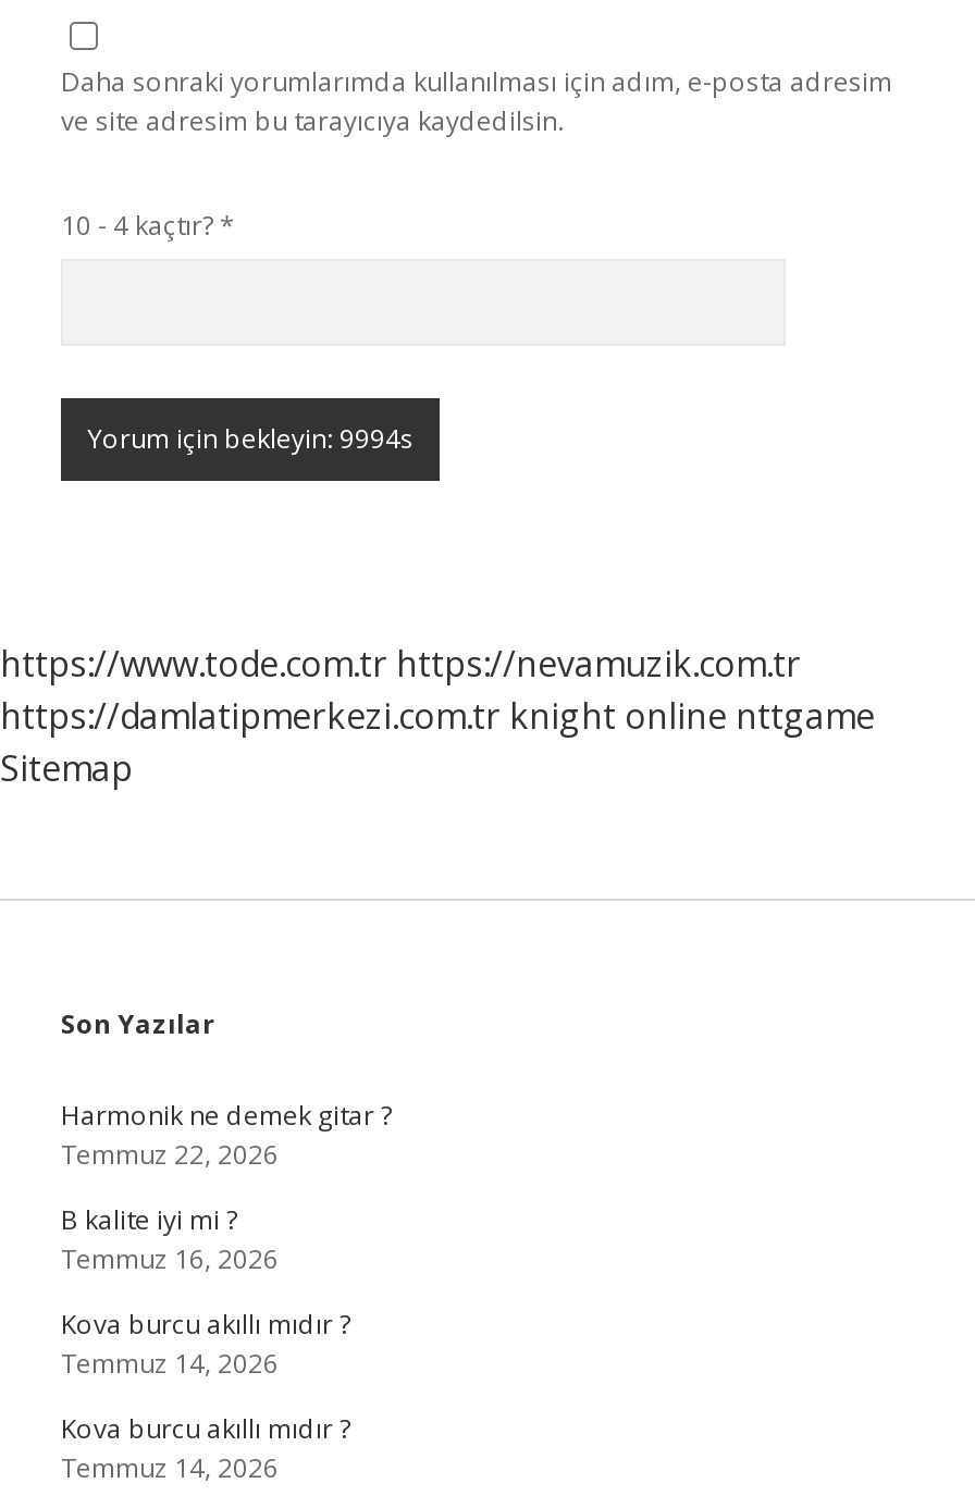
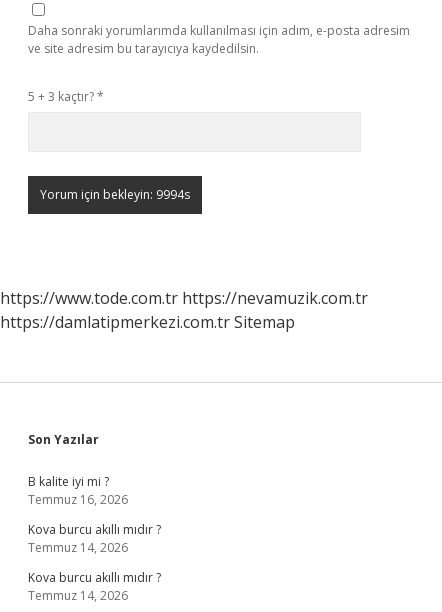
[61,207,235,244] 10 - 4 kaçtır? * -> [28,88,104,105] 5 + 3 kaçtır? *
[0,692,875,792] https://damlatipmerkezi.com.tr knight online nttgame | Sitemap -> [0,311,295,333] https://damlatipmerkezi.com.tr Sitemap
[61,1097,392,1173] Harmonik ne demek gitar ? | Temmuz 22, 2026 -> none

